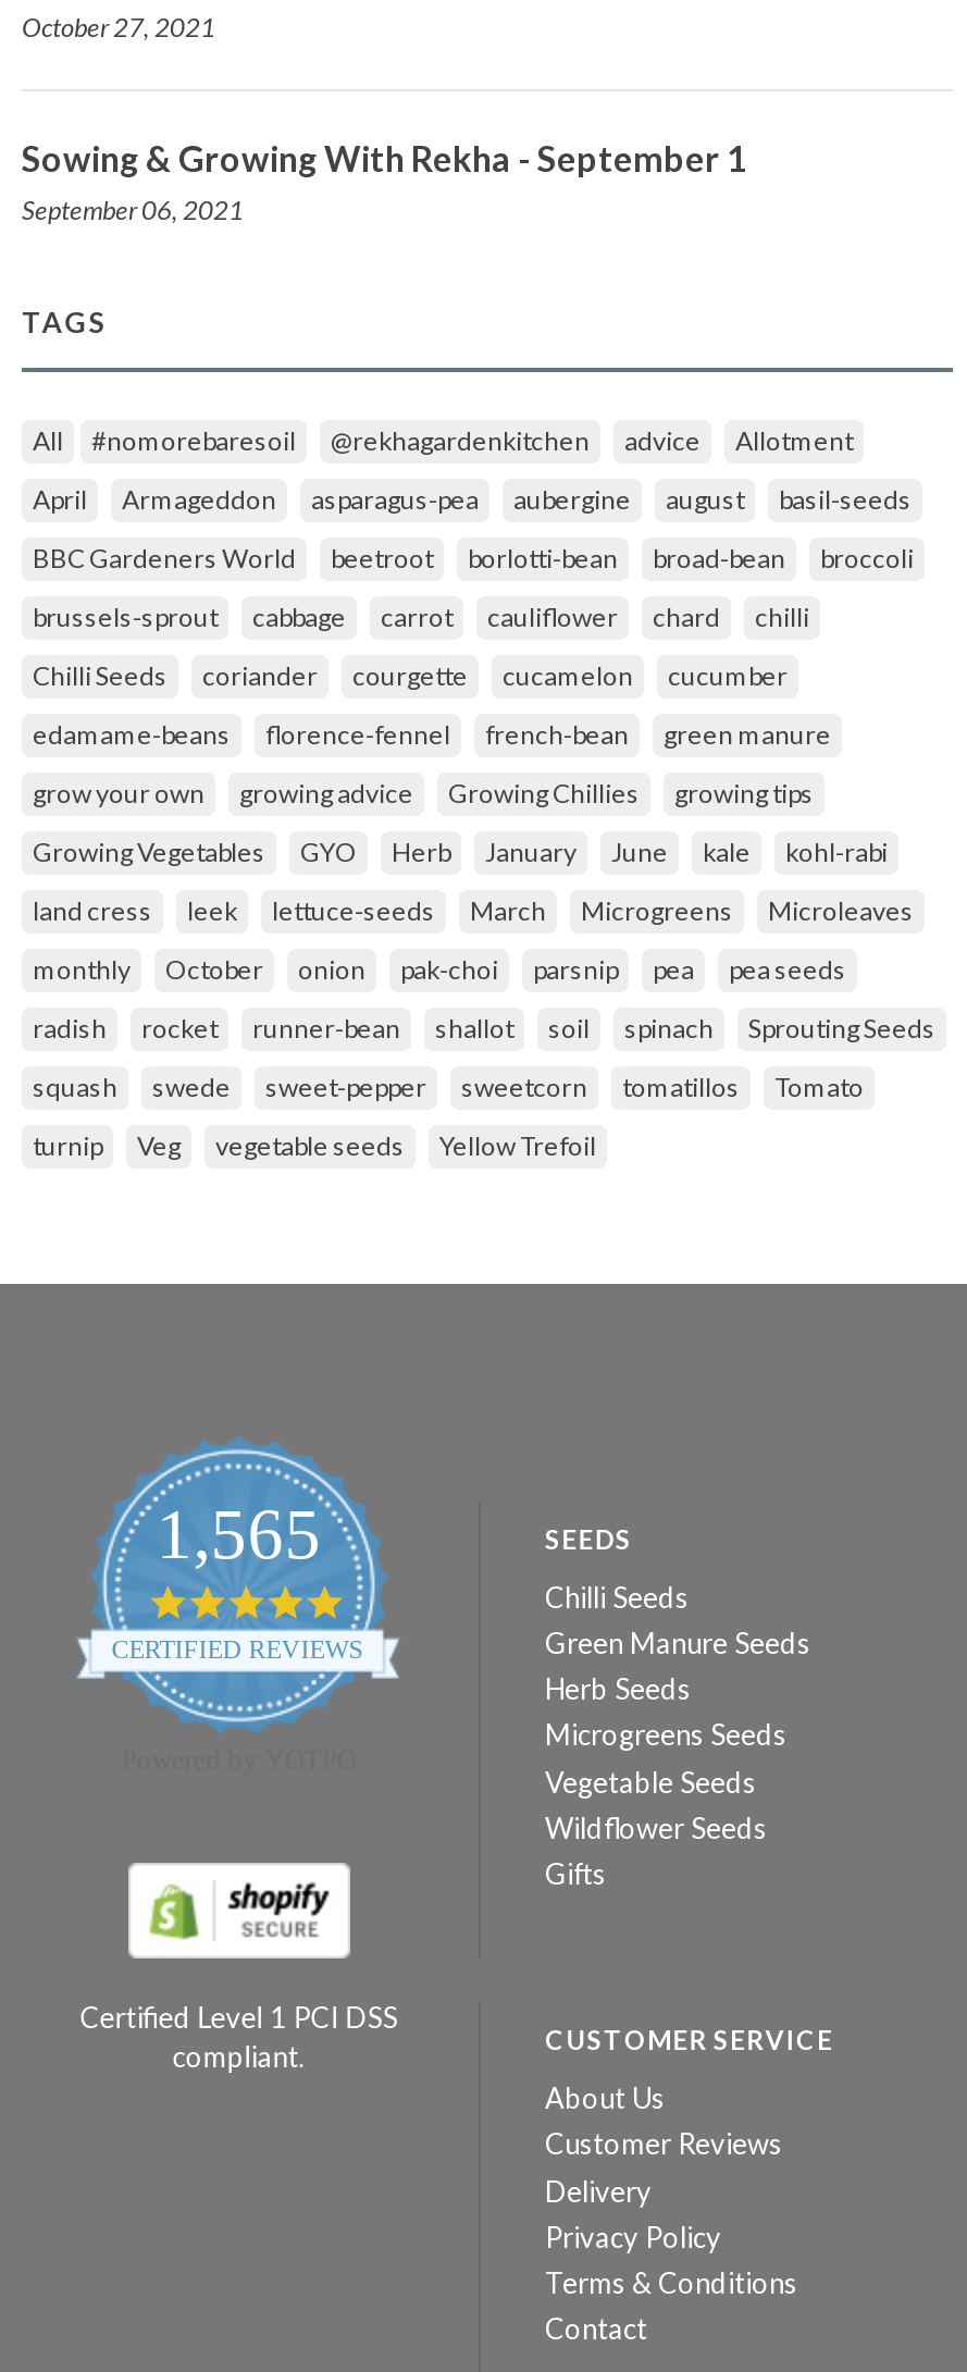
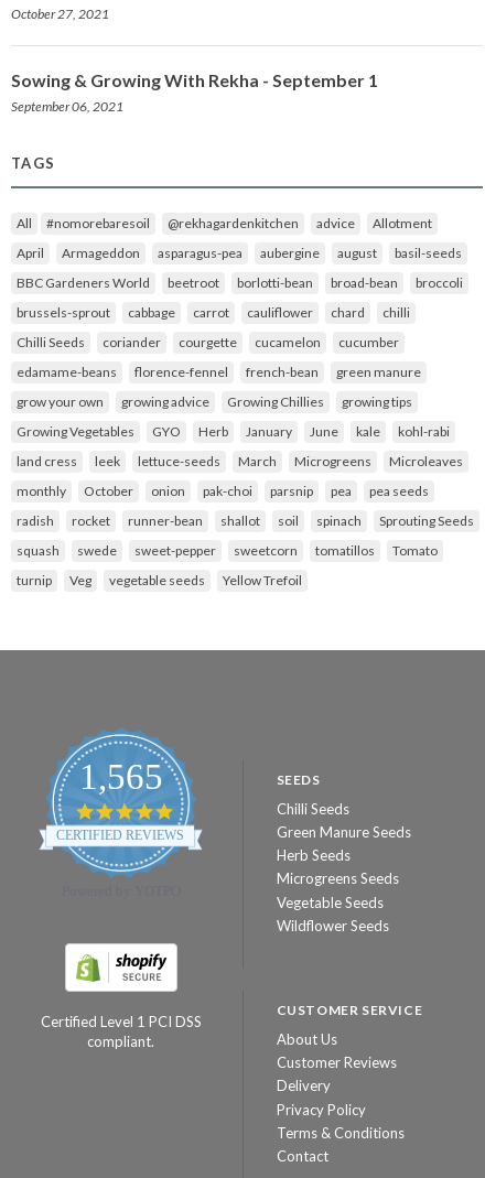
[545,1856,606,1891] Gifts -> none

